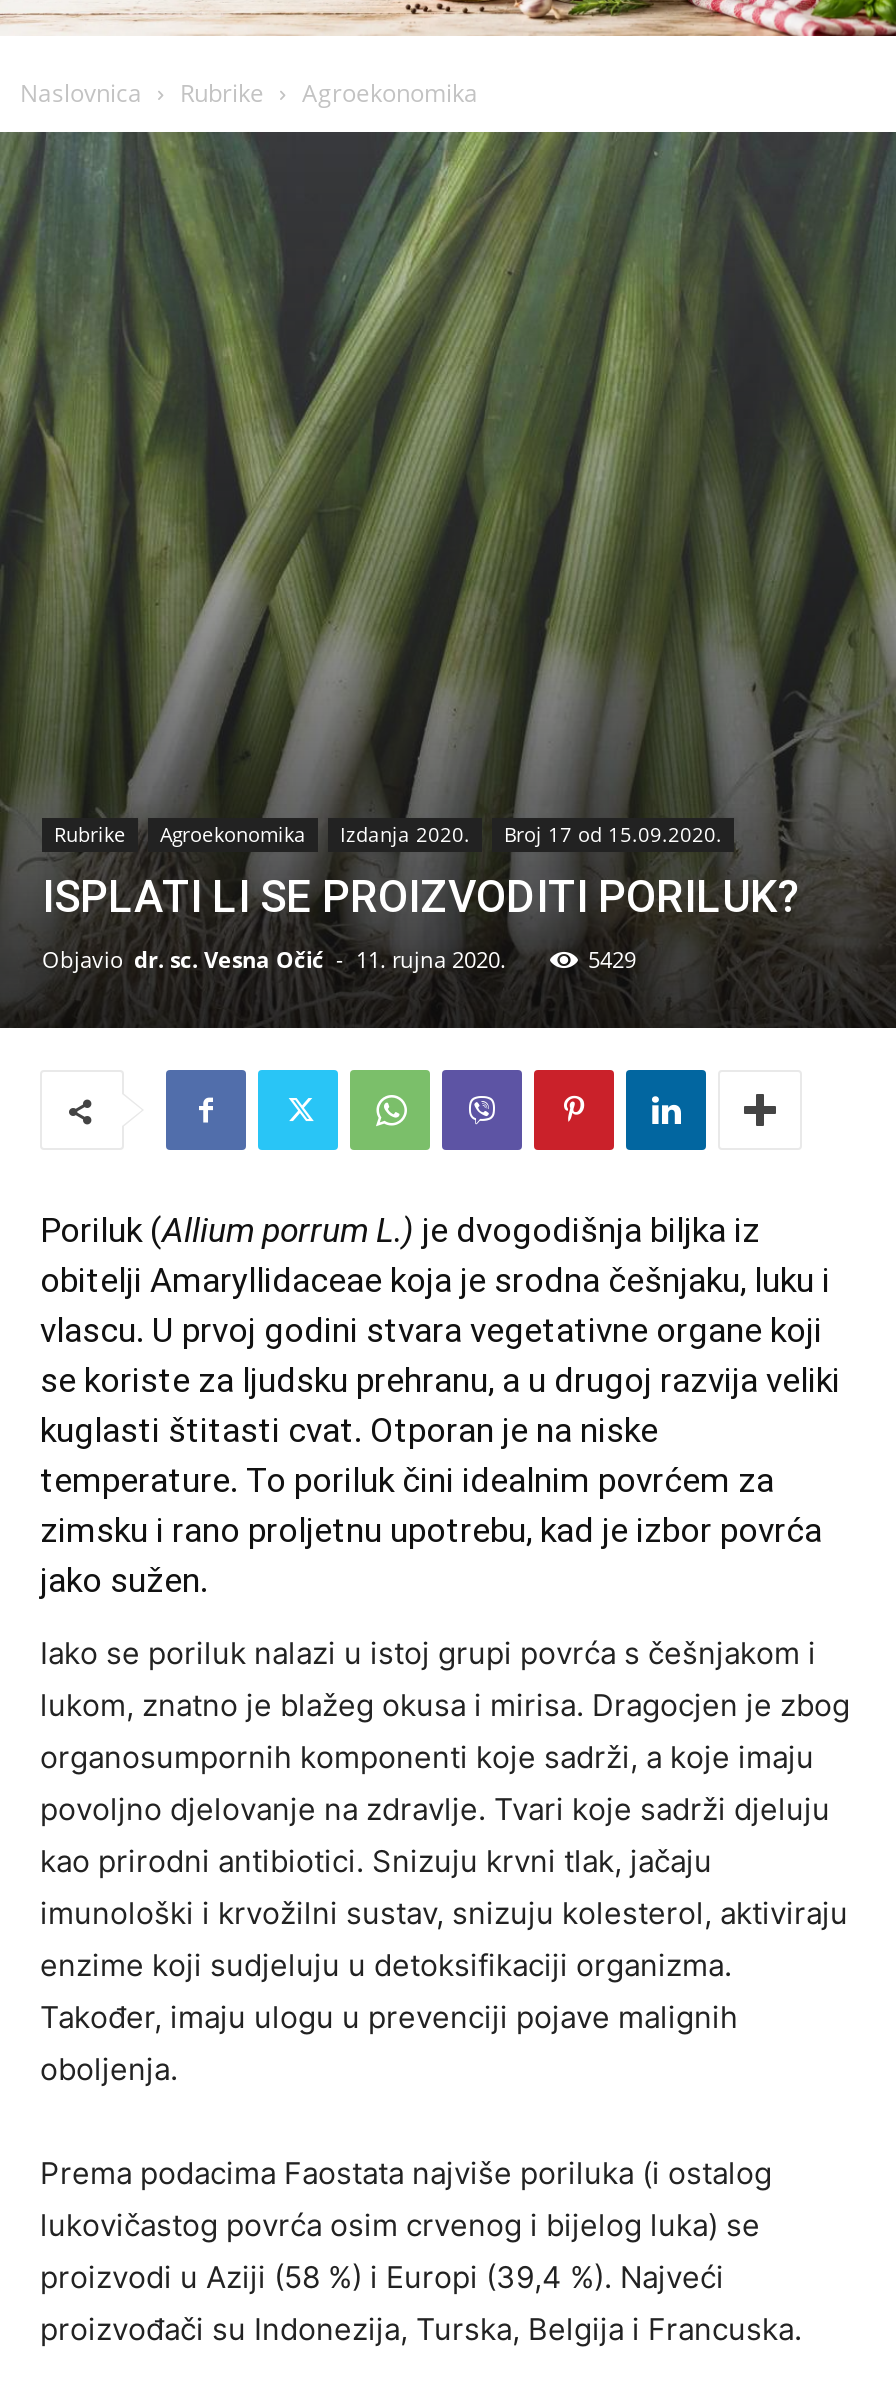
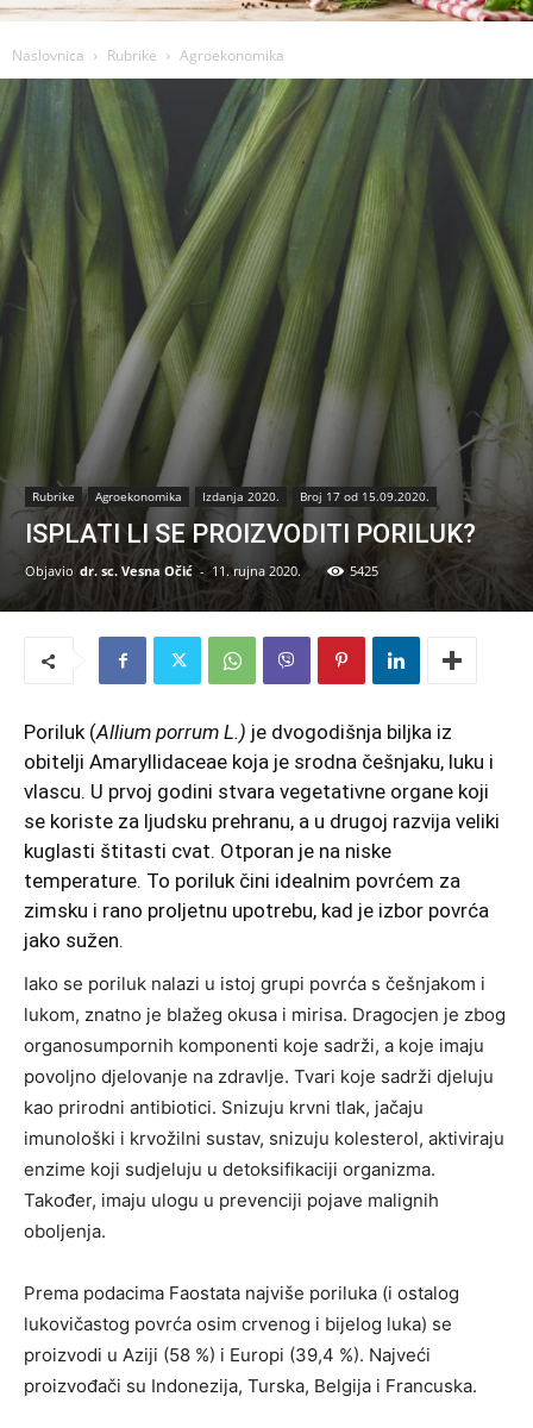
[588,944,636,974] 5429 -> [350,562,378,580] 5425

